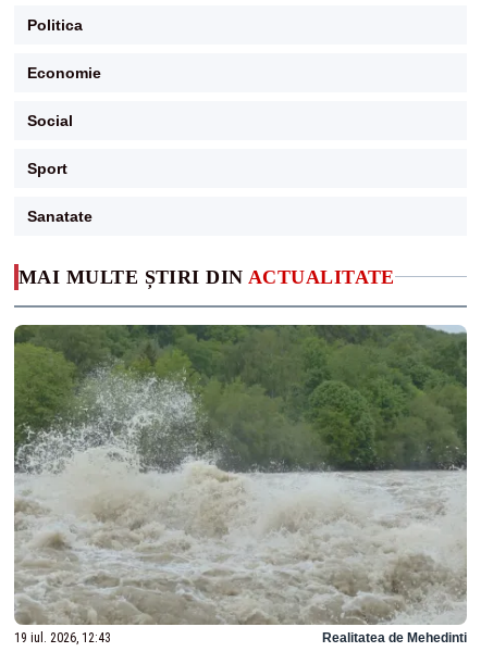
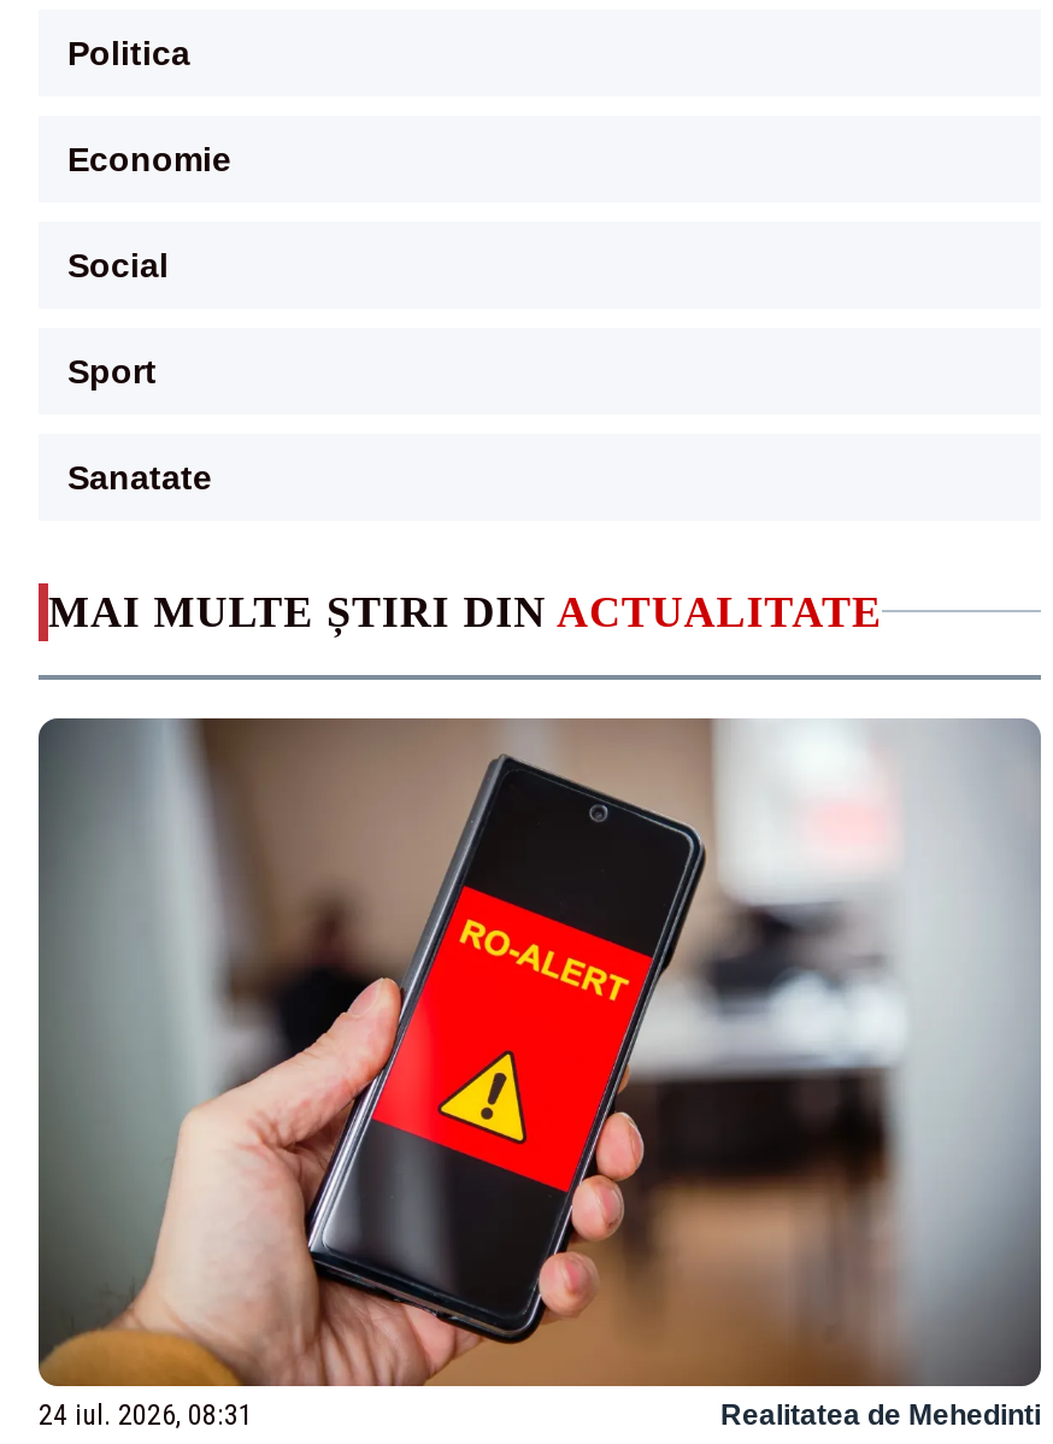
[13,324,467,646] [image] | 19 iul. 2026, 12:43 -> [39,716,1041,1433] [image] | 24 iul. 2026, 08:31

